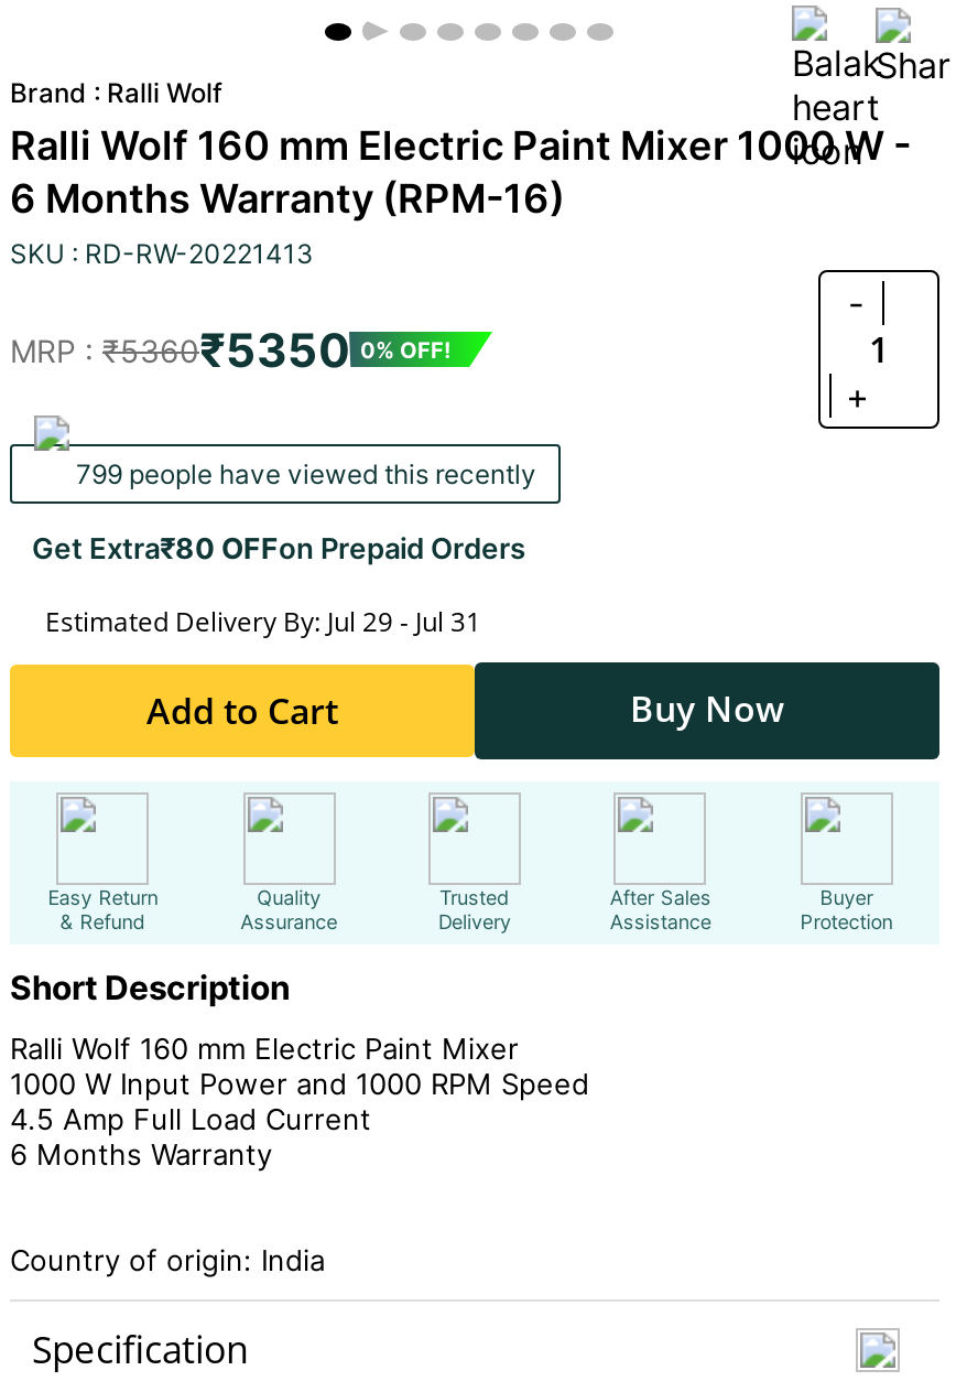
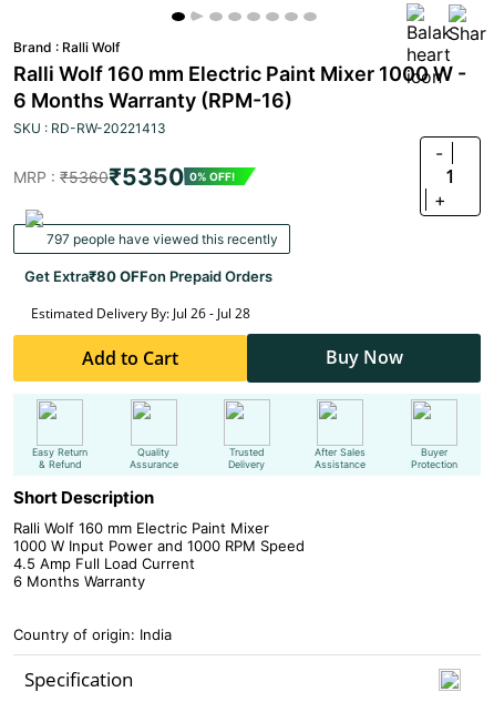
[69,457,536,490] 799 people have viewed this recently -> [43,231,278,247] 797 people have viewed this recently
[45,603,481,640] Estimated Delivery By: Jul 29 - Jul 31 -> [31,304,250,323] Estimated Delivery By: Jul 26 - Jul 28

